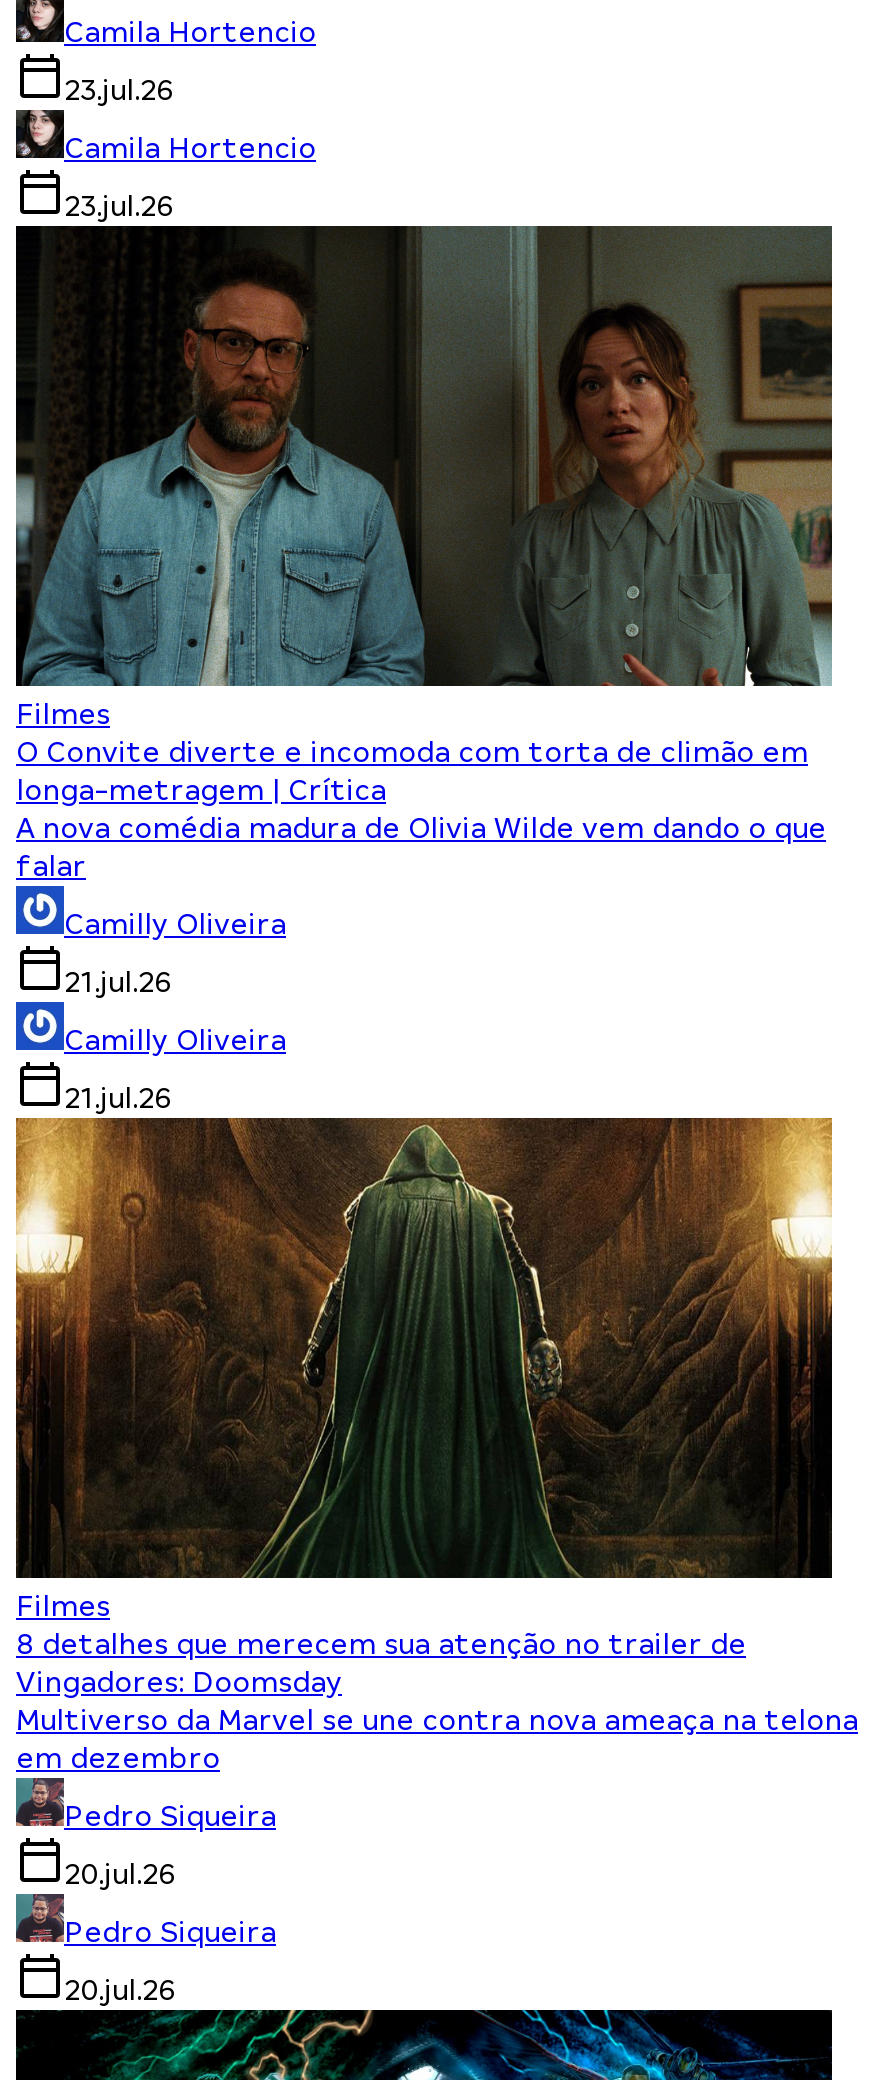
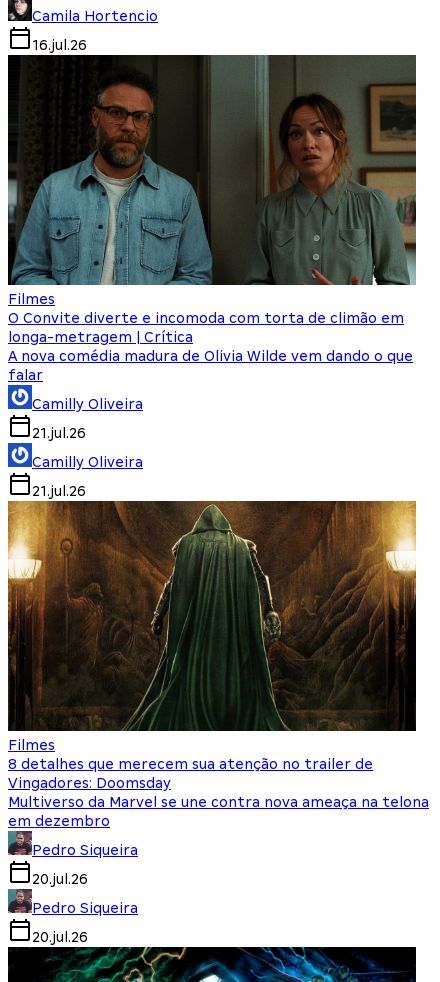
[64,74,316,222] 23.jul.26 | Camila Hortencio | 23.jul.26 -> [32,37,87,53] 16.jul.26

